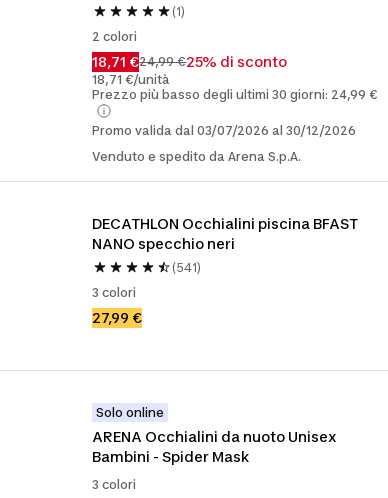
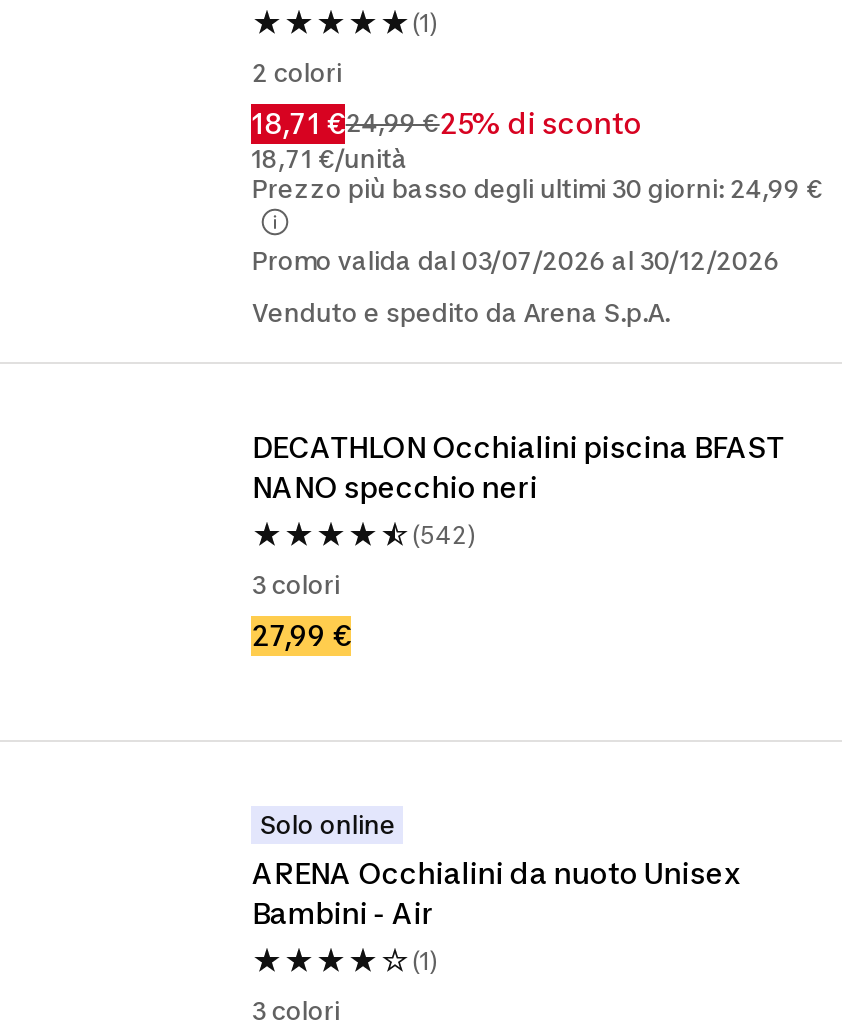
[172,260,201,275] (541) -> [412,520,476,550] (542)
[92,448,250,465] Bambini - Spider Mask -> [252,896,438,976] Bambini - Air | (1)

